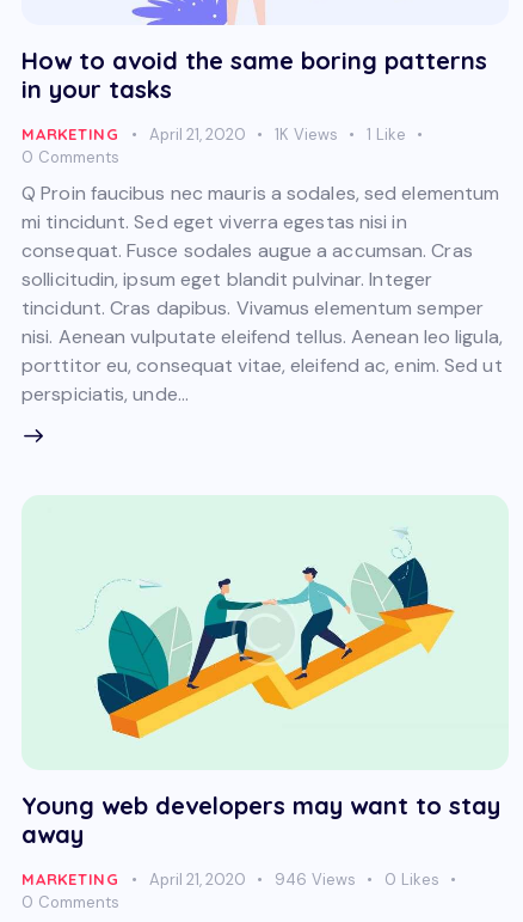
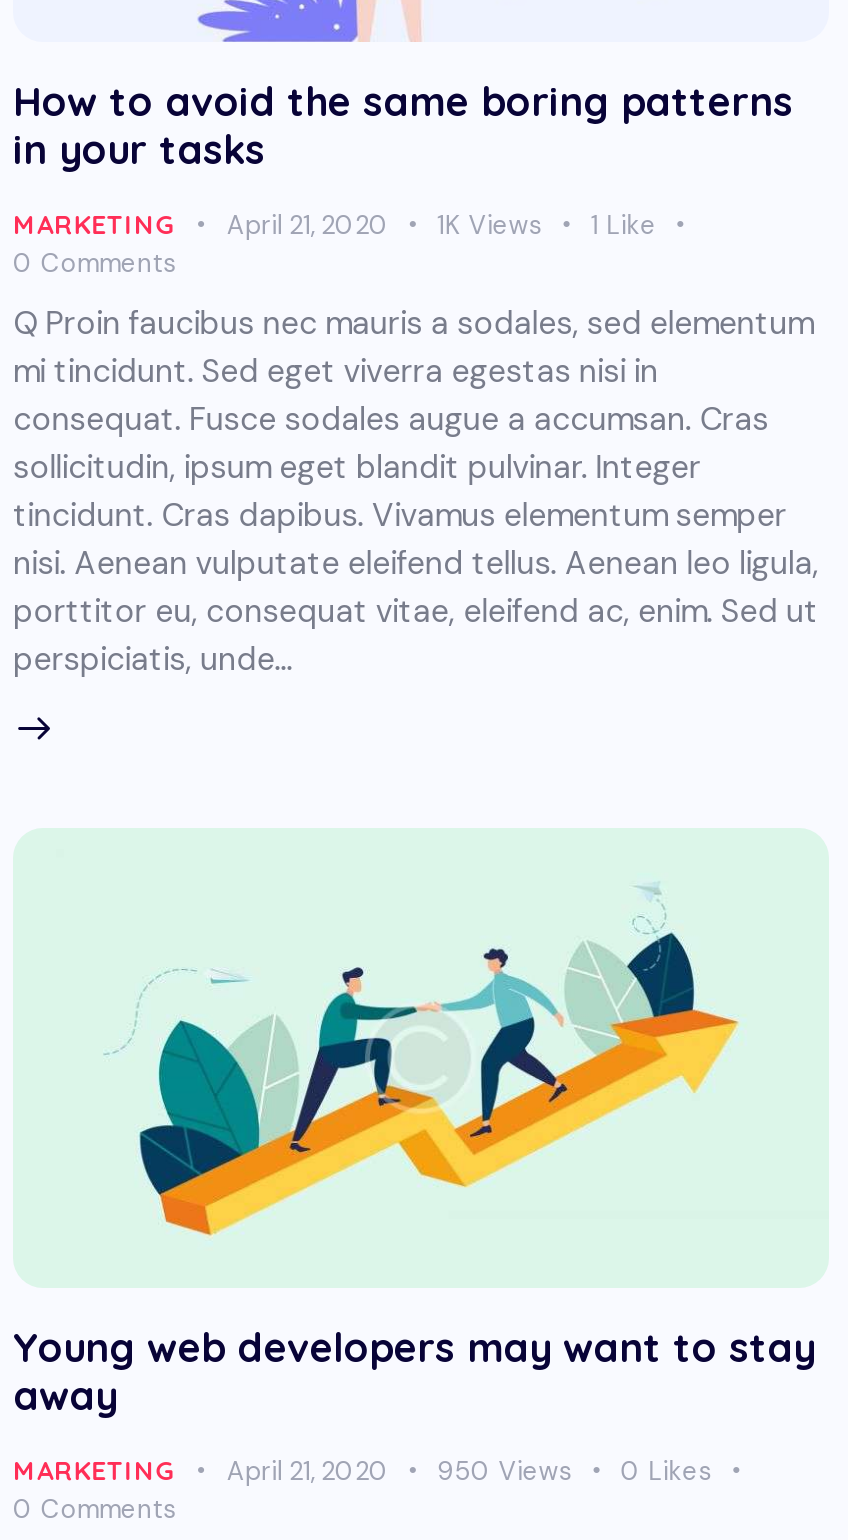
[274,869,355,889] 946 Views -> [437,1453,572,1487] 950 Views

